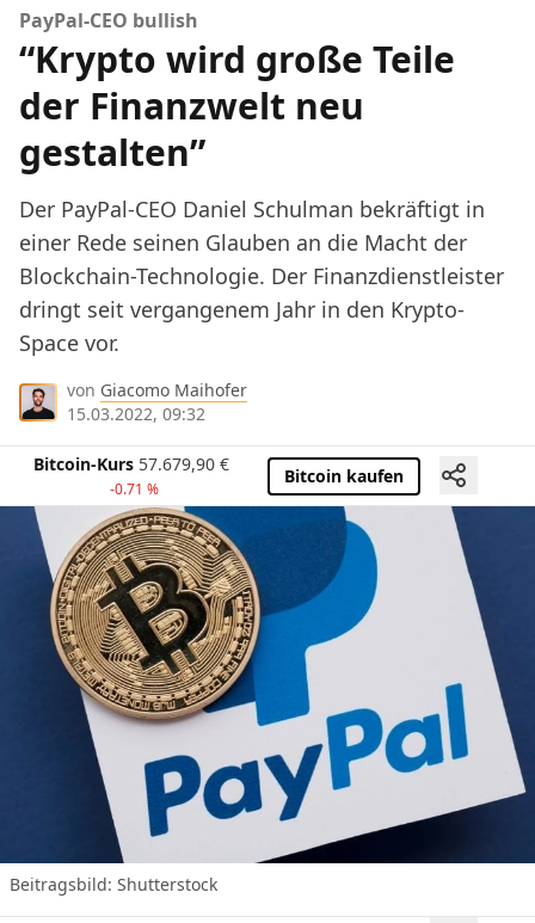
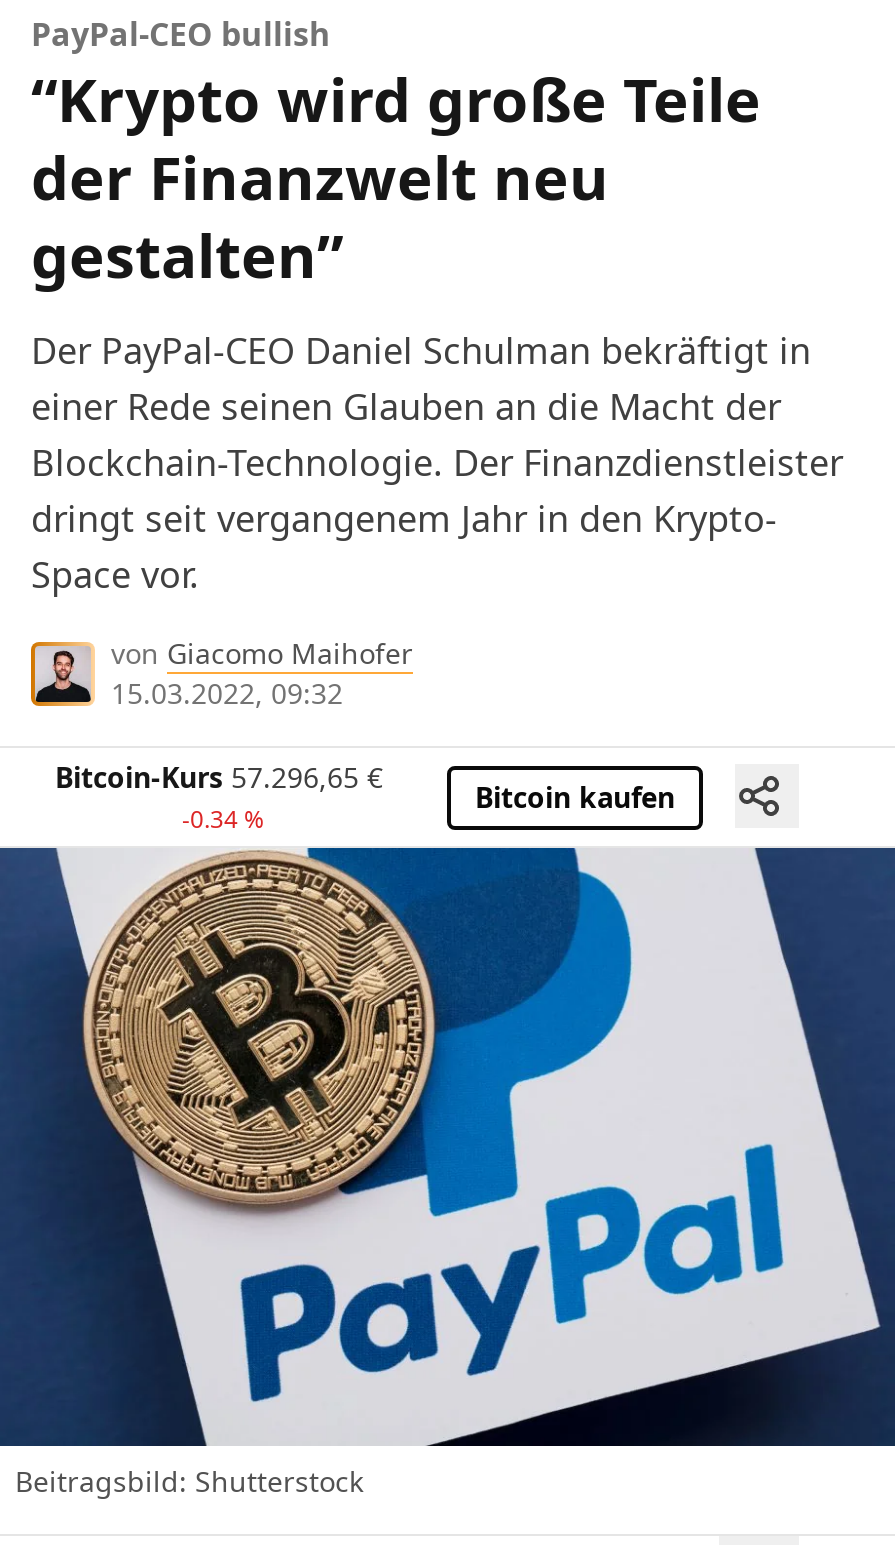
[33,453,229,476] Bitcoin-Kurs 57.679,90 € -> [55,759,383,797] Bitcoin-Kurs 57.296,65 €
[109,479,158,500] -0.71 % -> [182,803,264,837] -0.34 %

